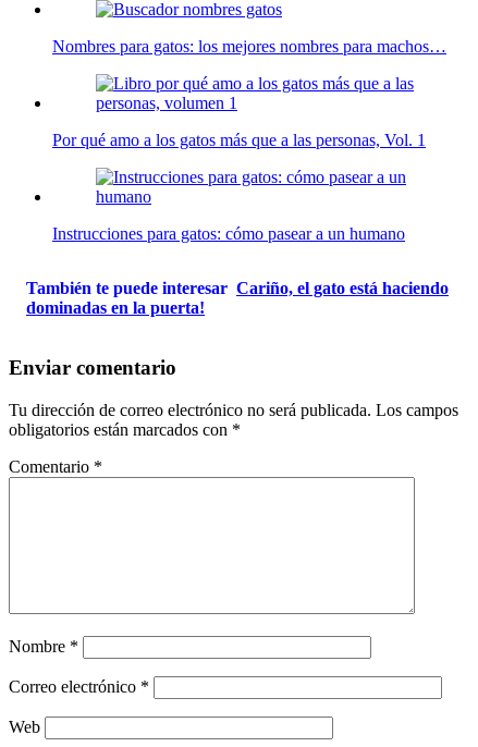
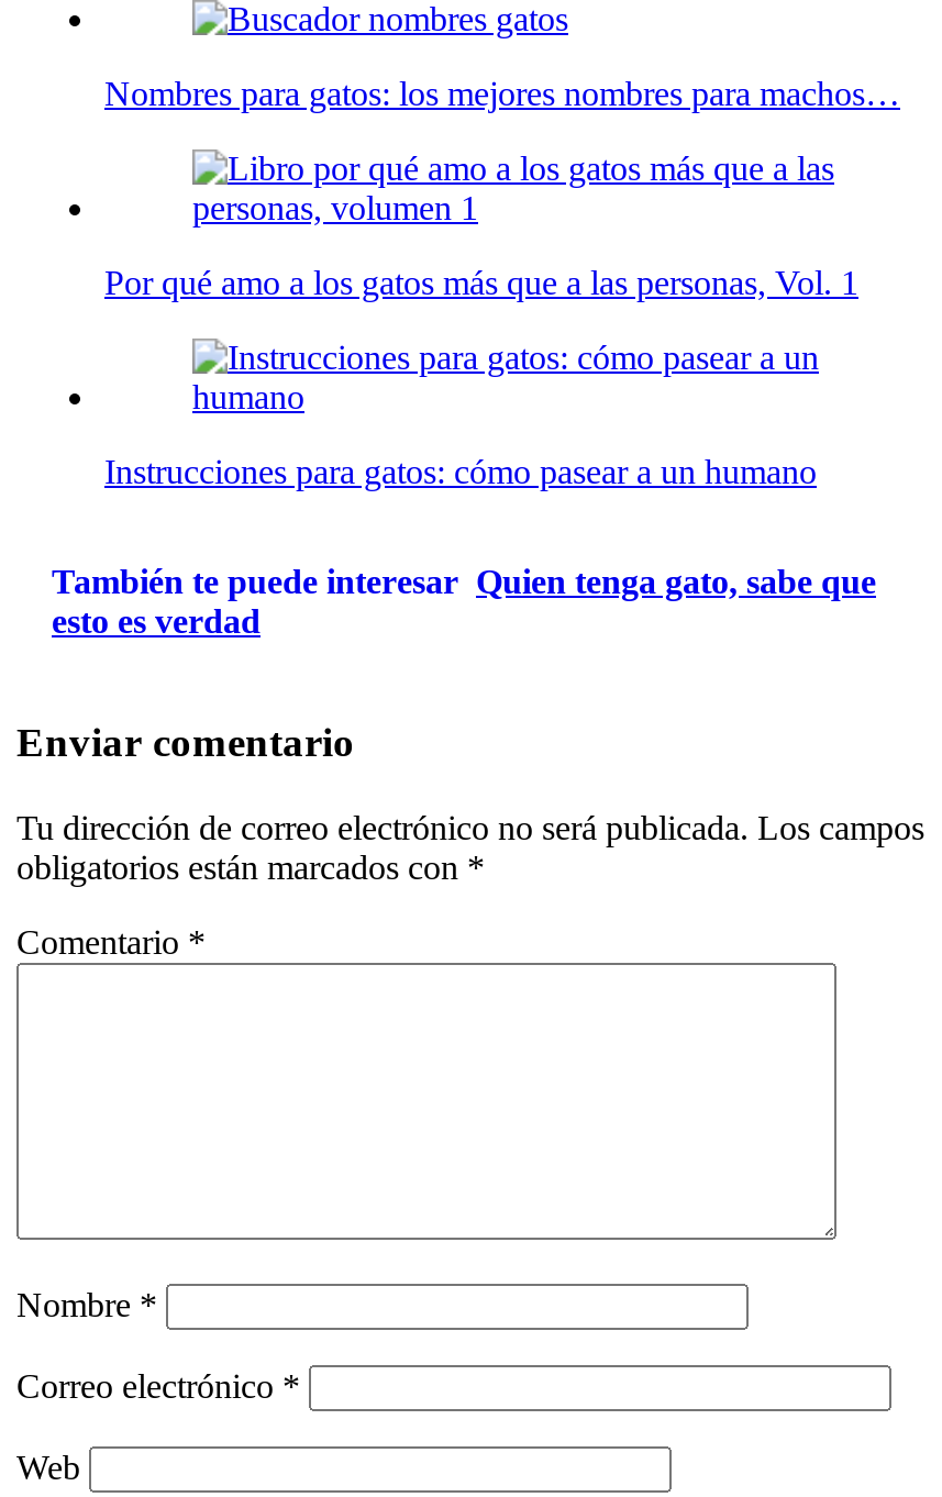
[26,279,449,317] También te puede interesar Cariño, el gato está haciendo | dominadas en la puerta! -> [52,563,876,640] También te puede interesar Quien tenga gato, sabe que | esto es verdad

